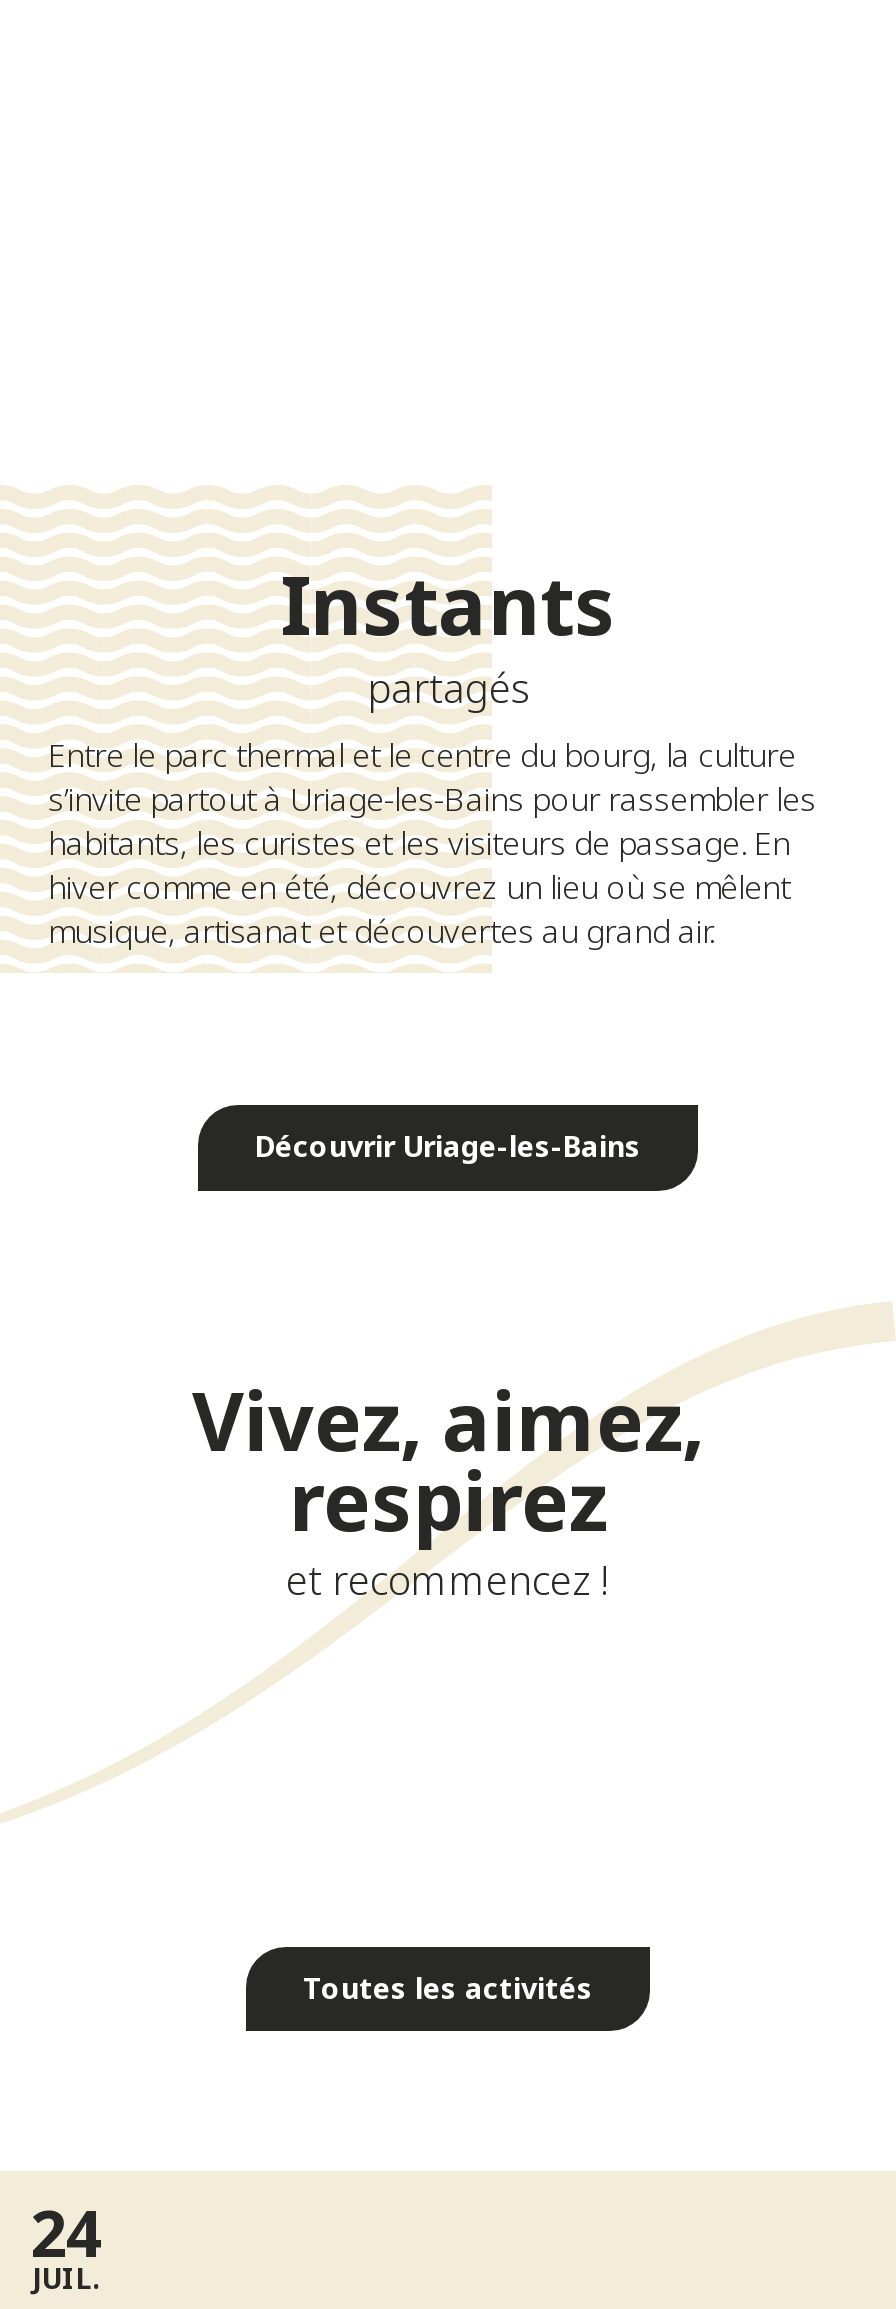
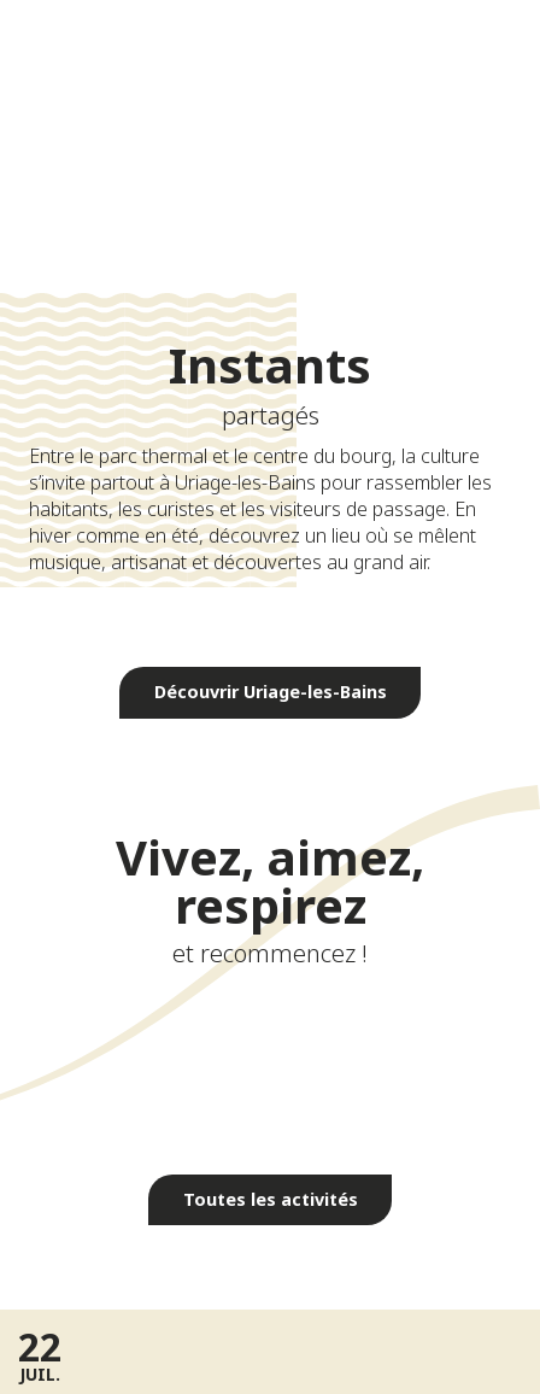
[30,2190,102,2276] 24 -> [18,1321,61,1373] 22

